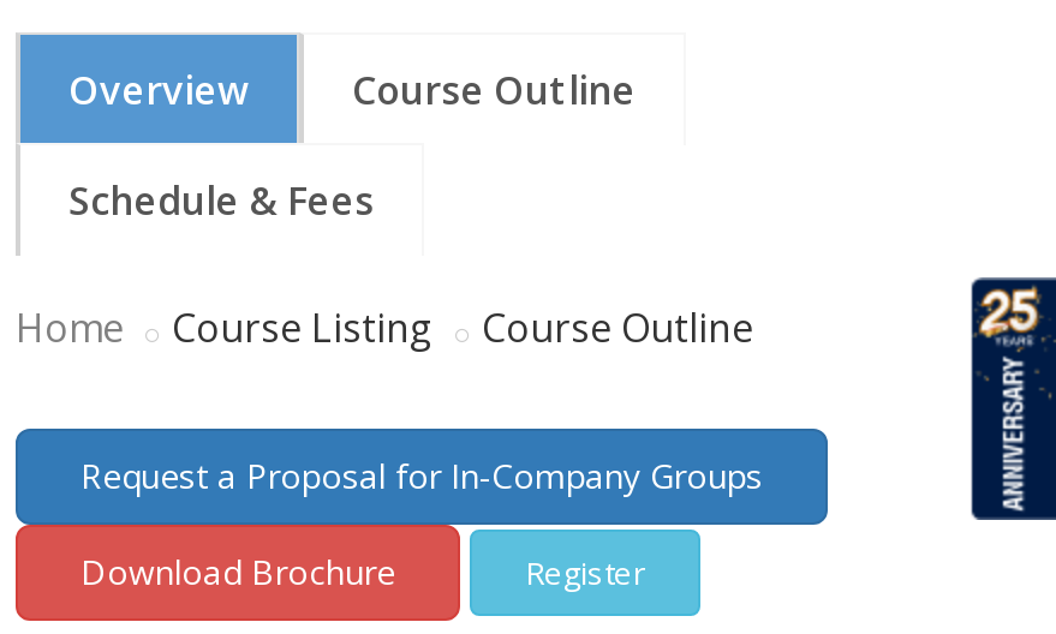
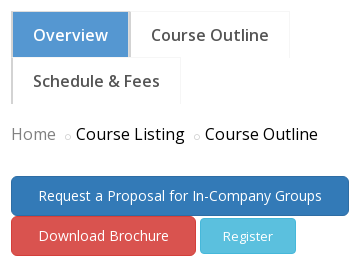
[970,275,1049,522] [image] -> none

